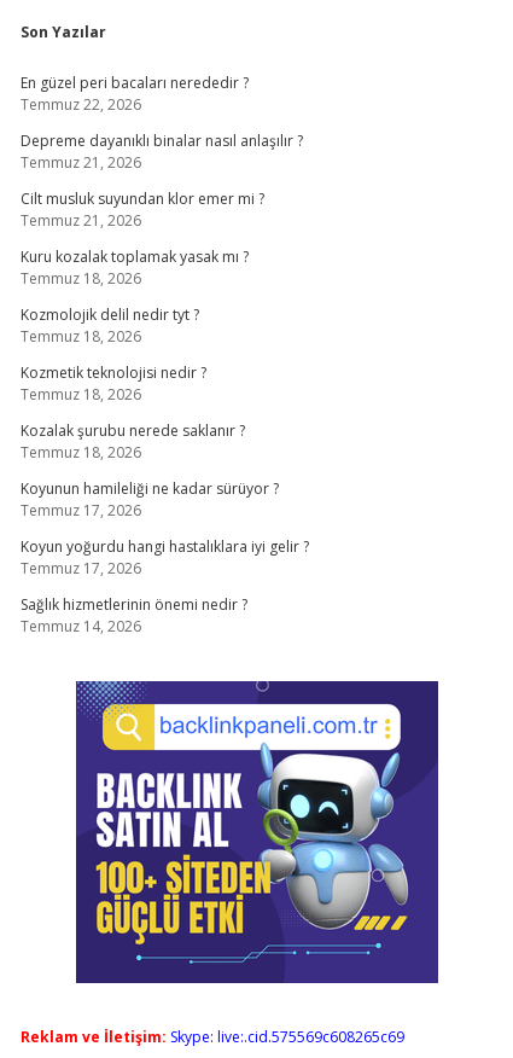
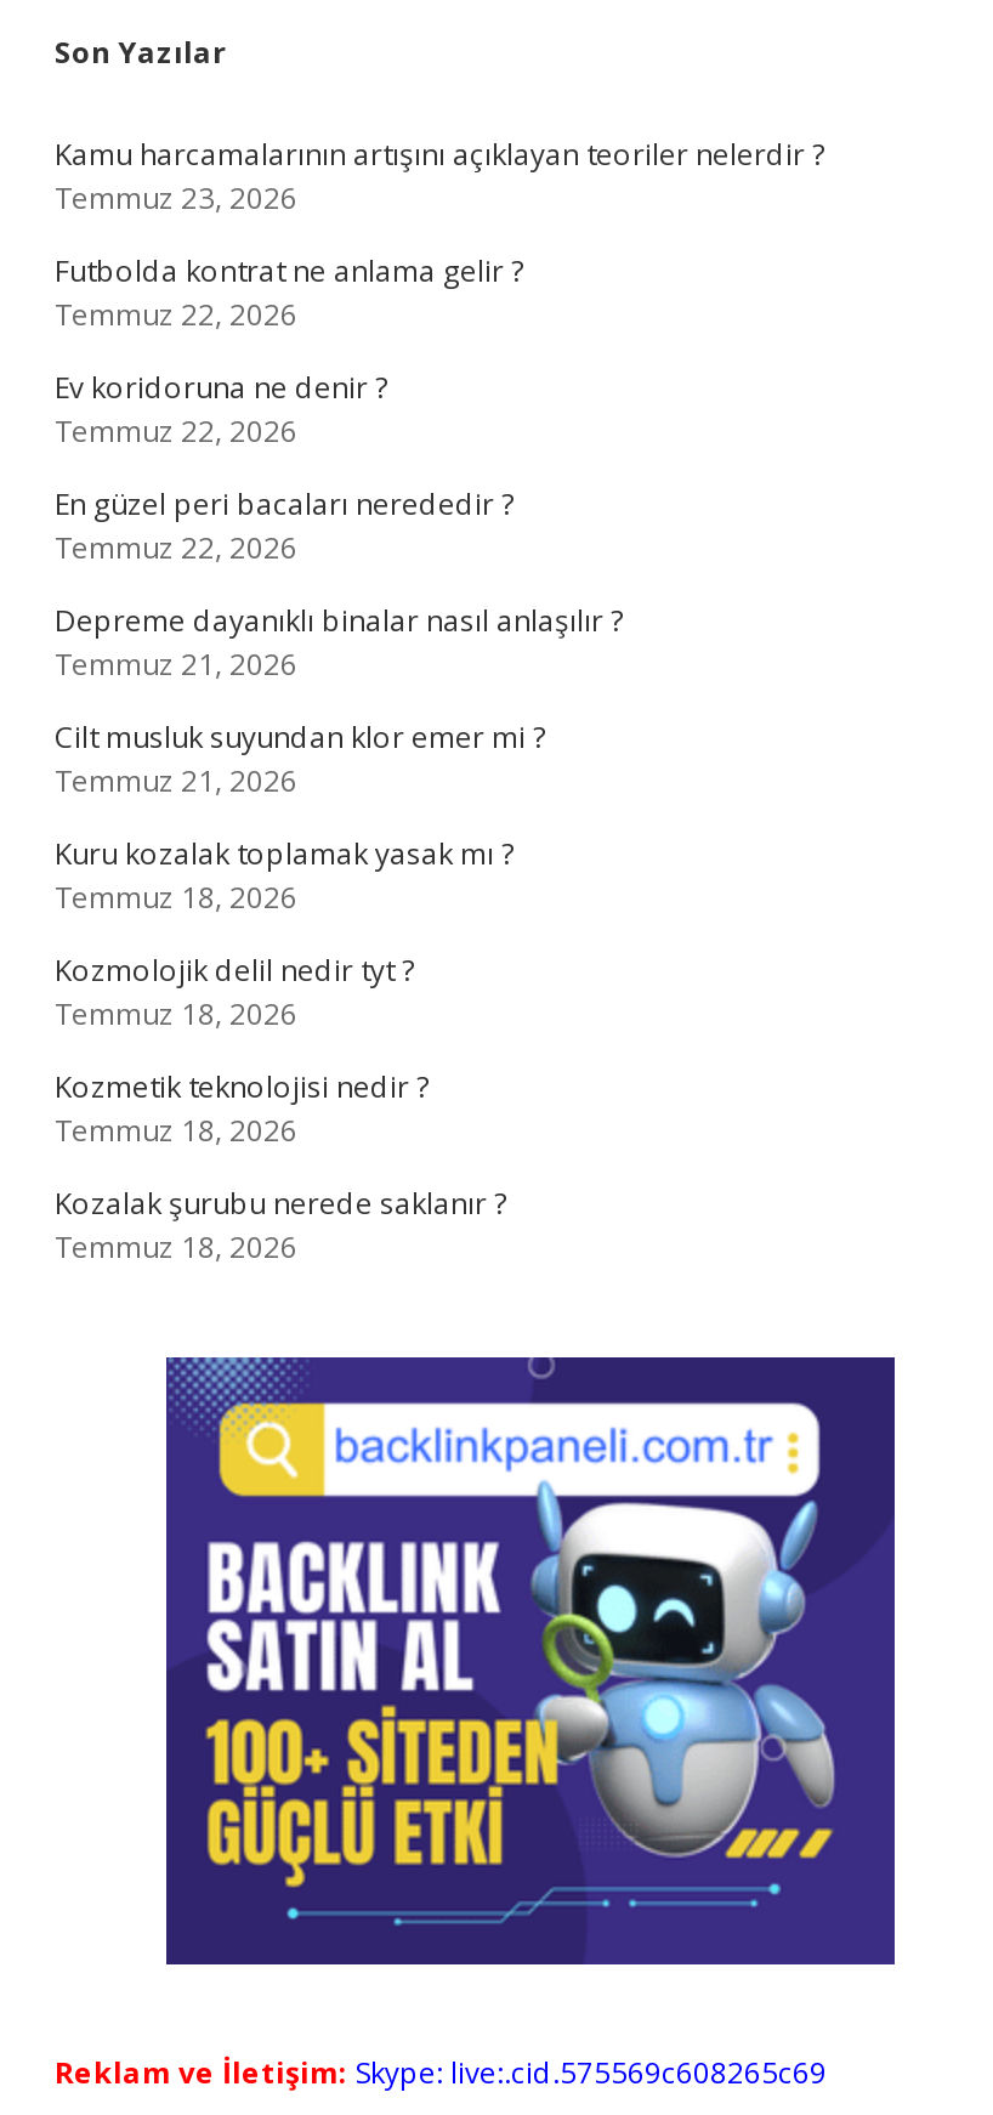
none -> [55,134,824,452] Kamu harcamalarının artışını açıklayan teoriler nelerdir ? | Temmuz 23, 2026 | Futbolda kontrat ne anlama gelir ? | Temmuz 22, 2026 | Ev koridoruna ne denir ? | Temmuz 22, 2026
moved [21,72,303,463] -> [55,483,623,1268]: En güzel peri bacaları nerededir ? | Temmuz 22, 2026 | Depreme dayanıklı binalar nasıl anlaşılır ? | ... | Kozalak şurubu nerede saklanır ? | Temmuz 18, 2026
[21,478,309,636] Koyunun hamileliği ne kadar sürüyor ? | Temmuz 17, 2026 | Koyun yoğurdu hangi hastalıklara iyi gelir ? | Temmuz 17, 2026 | Sağlık hizmetlerinin önemi nedir ? | Temmuz 14, 2026 -> none

